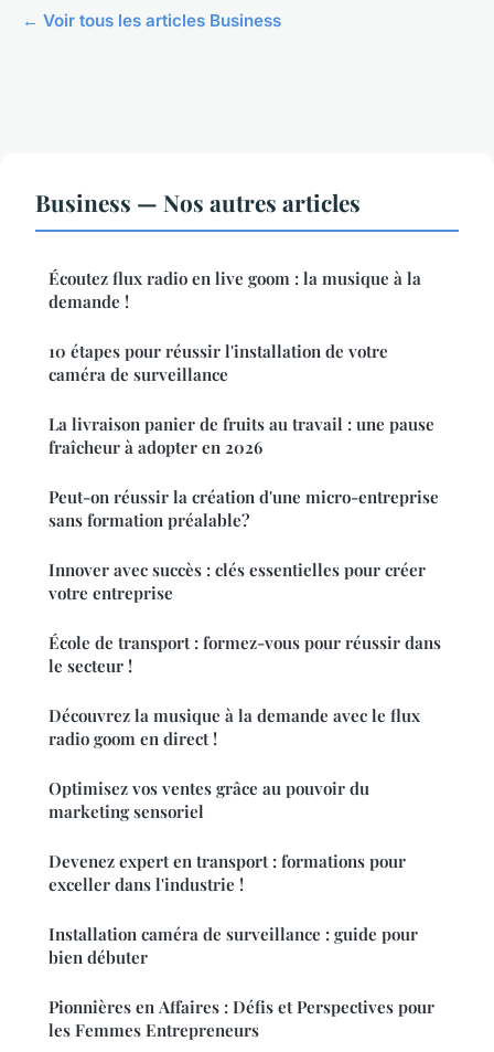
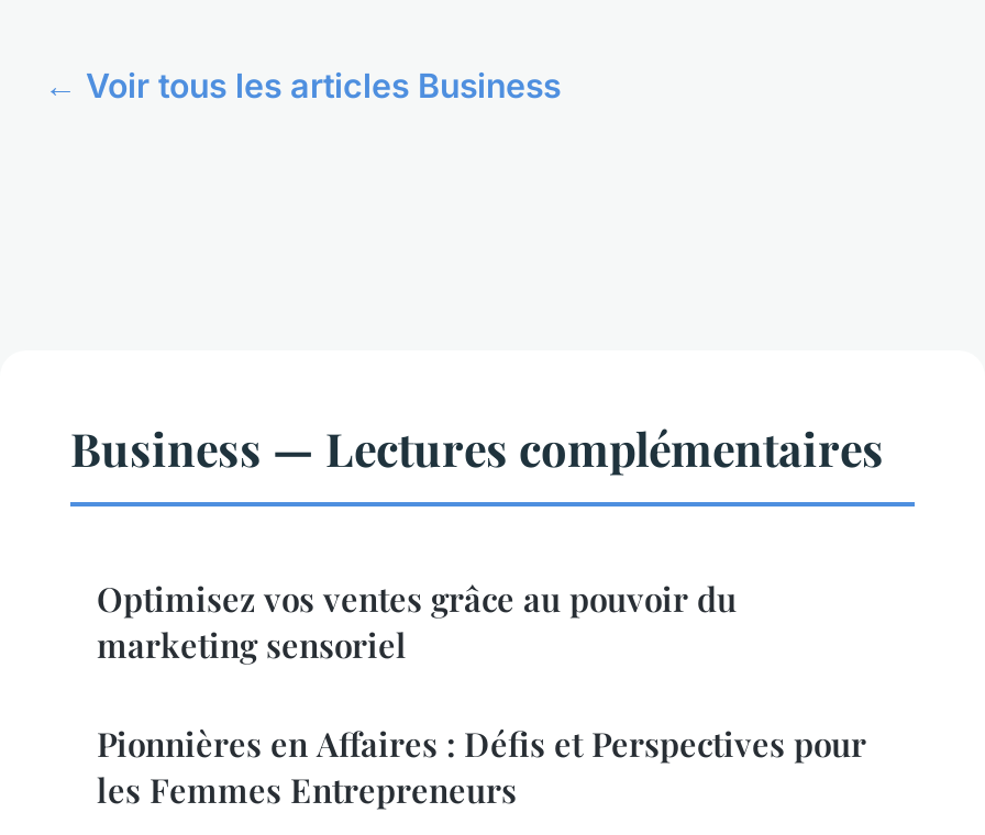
[35,186,441,749] Business — Nos autres articles | Écoutez flux radio en live goom : la musique à la | demande ! | 10 étapes pour réussir l'installation de votre | caméra de surveillance | La livraison panier de fruits au travail : une pause | fraîcheur à adopter en 2026 | Peut-on réussir la création d'une micro-entreprise | sans formation préalable? | Innover avec succès : clés essentielles pour créer | votre entreprise | École de transport : formez-vous pour réussir dans | le secteur ! | Découvrez la musique à la demande avec le flux | radio goom en direct ! -> [70,415,884,477] Business — Lectures complémentaires
[49,849,418,968] Devenez expert en transport : formations pour | exceller dans l'industrie ! | Installation caméra de surveillance : guide pour | bien débuter -> none

